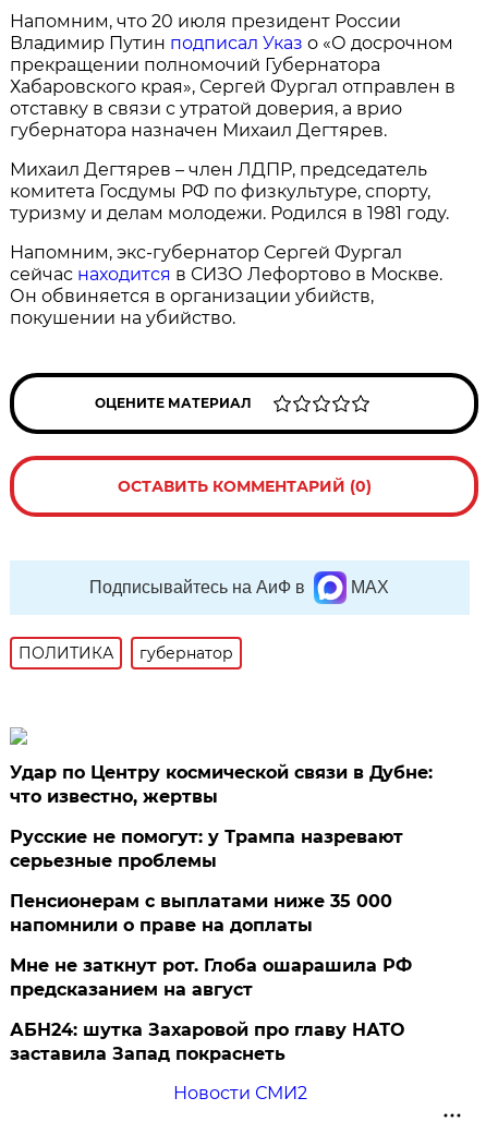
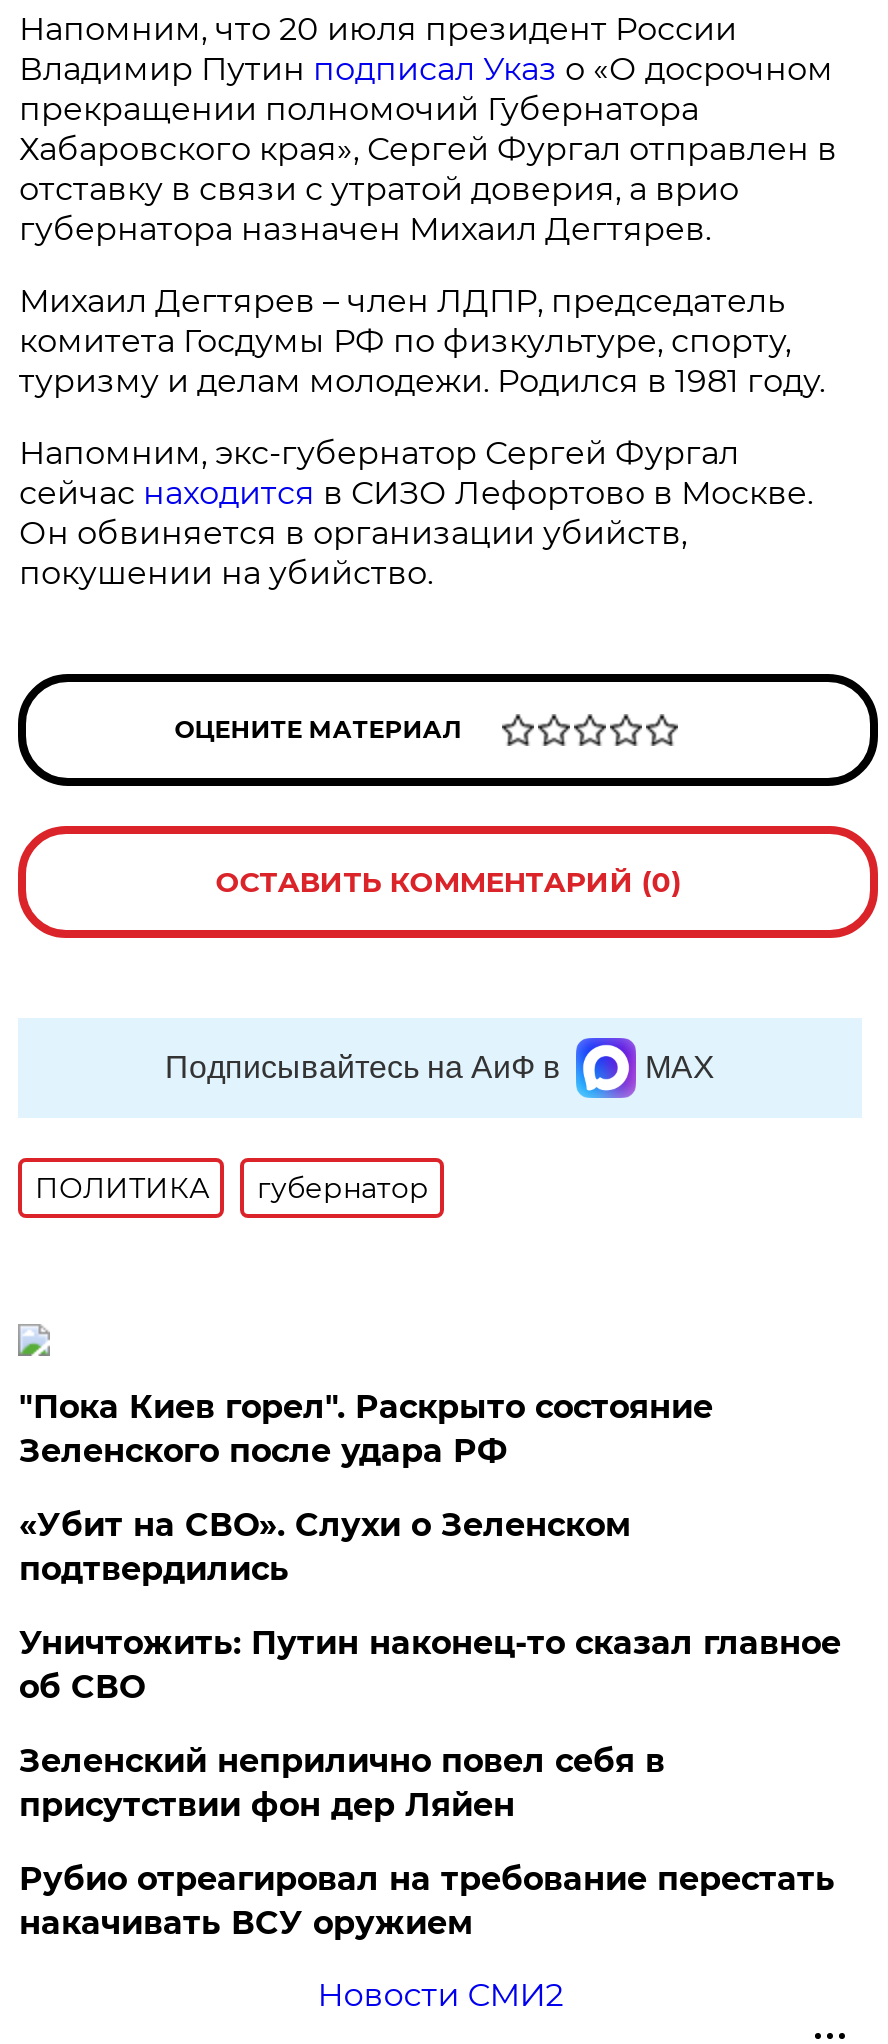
[10,762,433,806] Удар по Центру космической связи в Дубне: | что известно, жертвы -> [19,1387,713,1469] "Пока Киев горел". Раскрыто состояние | Зеленского после удара РФ
[10,826,404,871] Русские не помогут: у Трампа назревают | серьезные проблемы -> [19,1505,631,1587] «Убит на СВО». Слухи о Зеленском | подтвердились
[10,890,393,935] Пенсионерам с выплатами ниже 35 000 | напомнили о праве на доплаты -> [19,1623,841,1705] Уничтожить: Путин наконец-то сказал главное | об СВО
[10,955,412,999] Мне не заткнут рот. Глоба ошарашила РФ | предсказанием на август -> [19,1741,665,1823] Зеленский неприлично повел cебя в | присутствии фон дер Ляйен
[10,1019,405,1064] АБН24: шутка Захаровой про главу НАТО | заставила Запад покраснеть -> [19,1859,835,1941] Рубио отреагировал на требование перестать | накачивать ВСУ оружием

